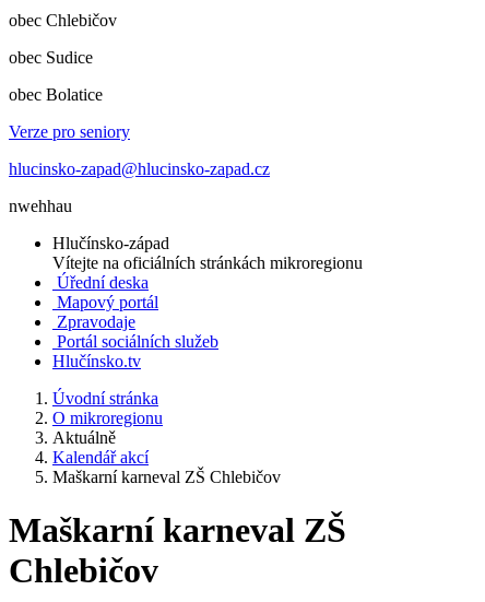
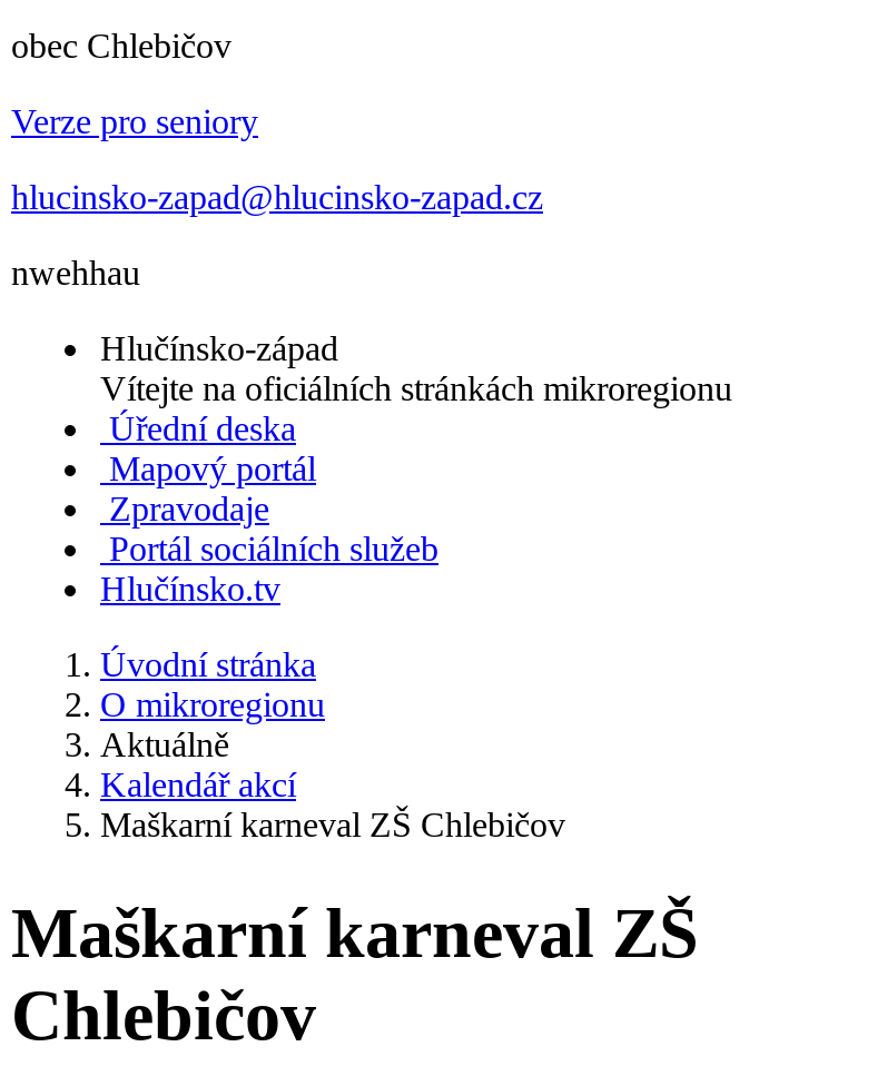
[9,48,103,104] obec Sudice | obec Bolatice -> none

